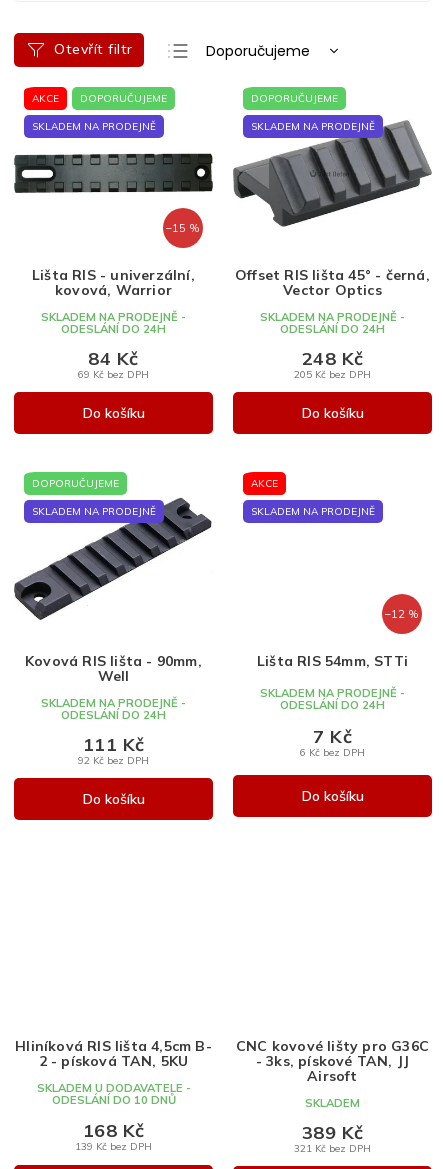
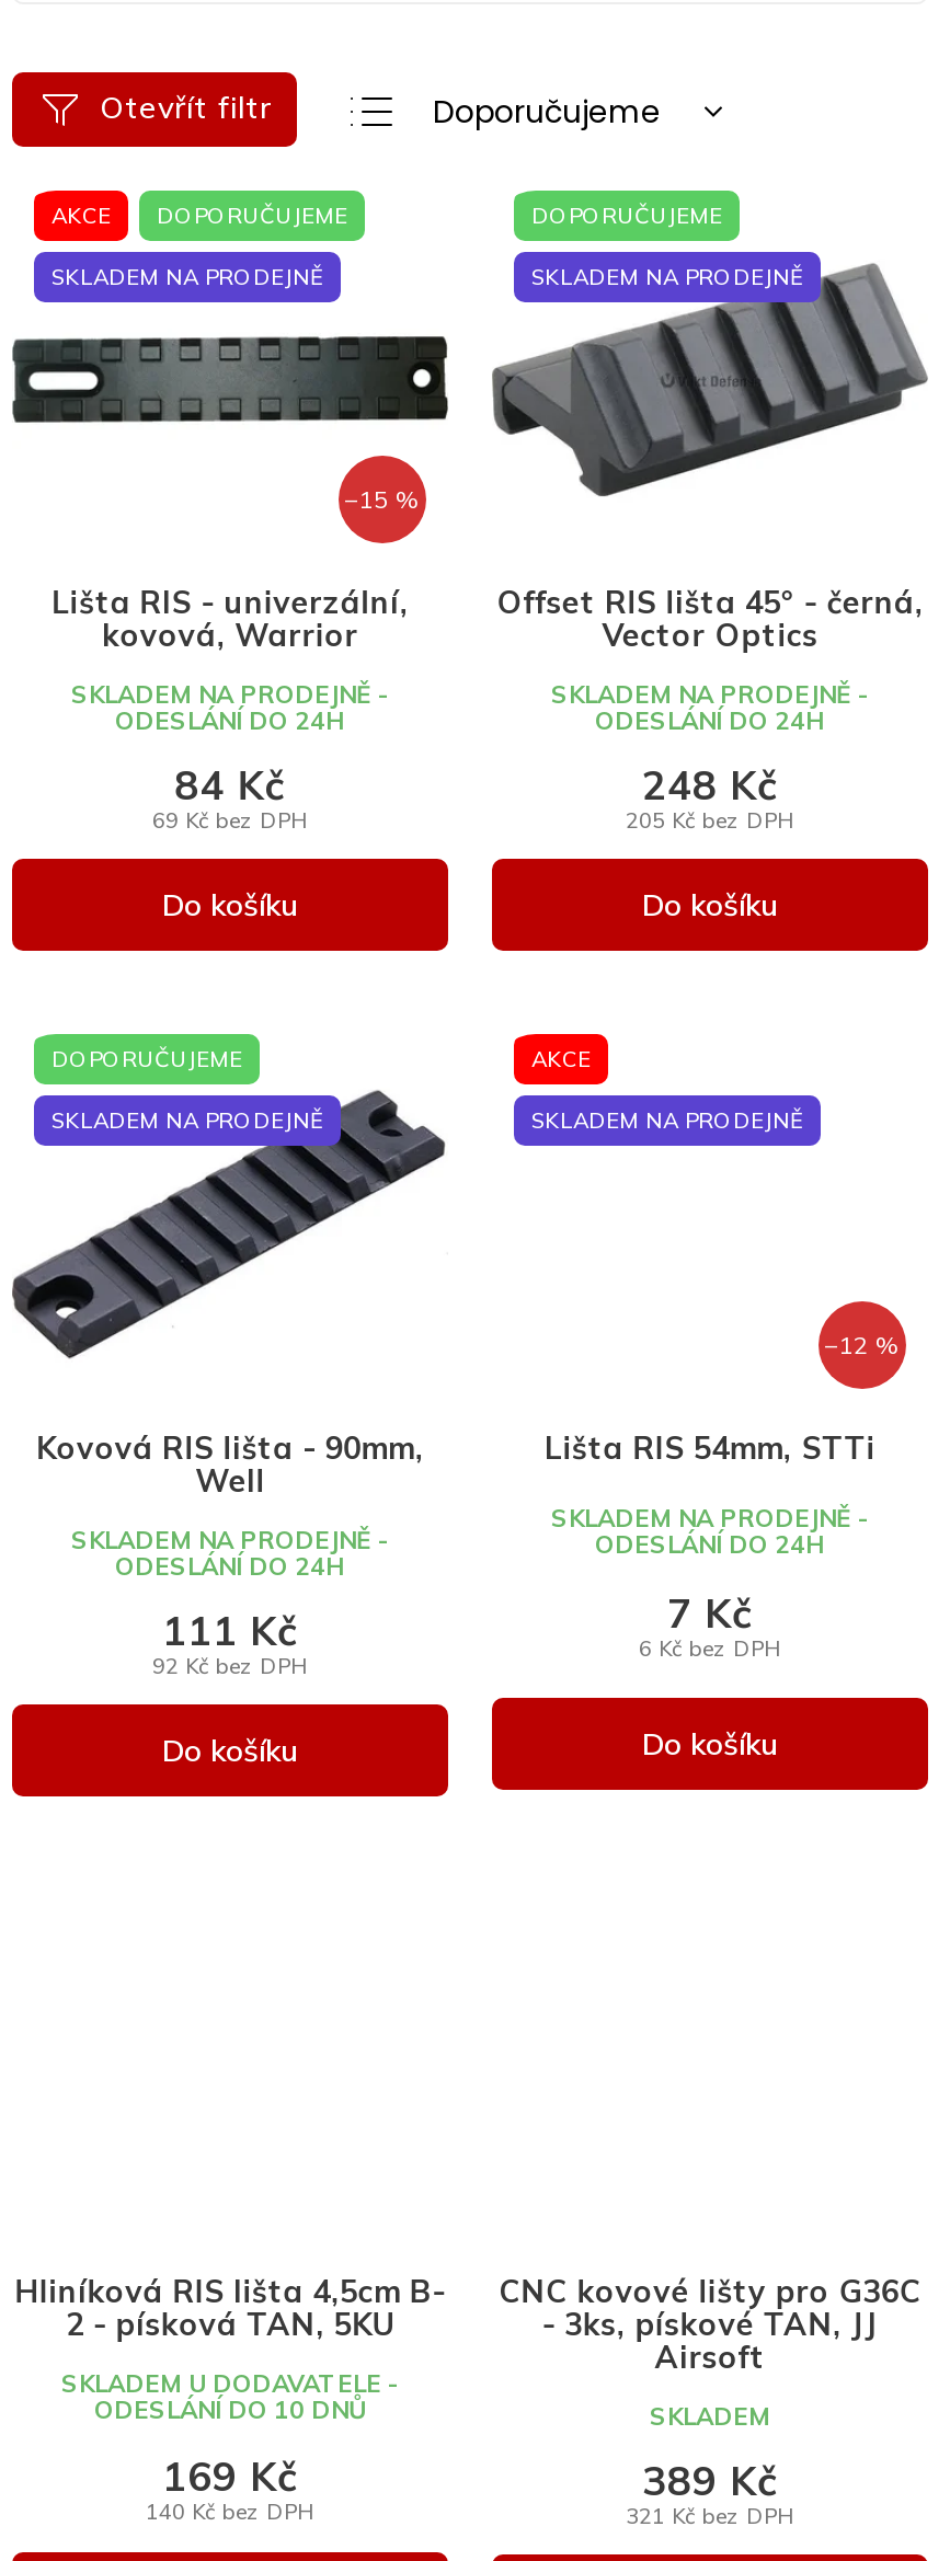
[82,1118,144,1141] 168 Kč -> [162,2450,298,2501] 169 Kč
[75,1139,152,1151] 139 Kč bez DPH -> [146,2496,314,2523] 140 Kč bez DPH

